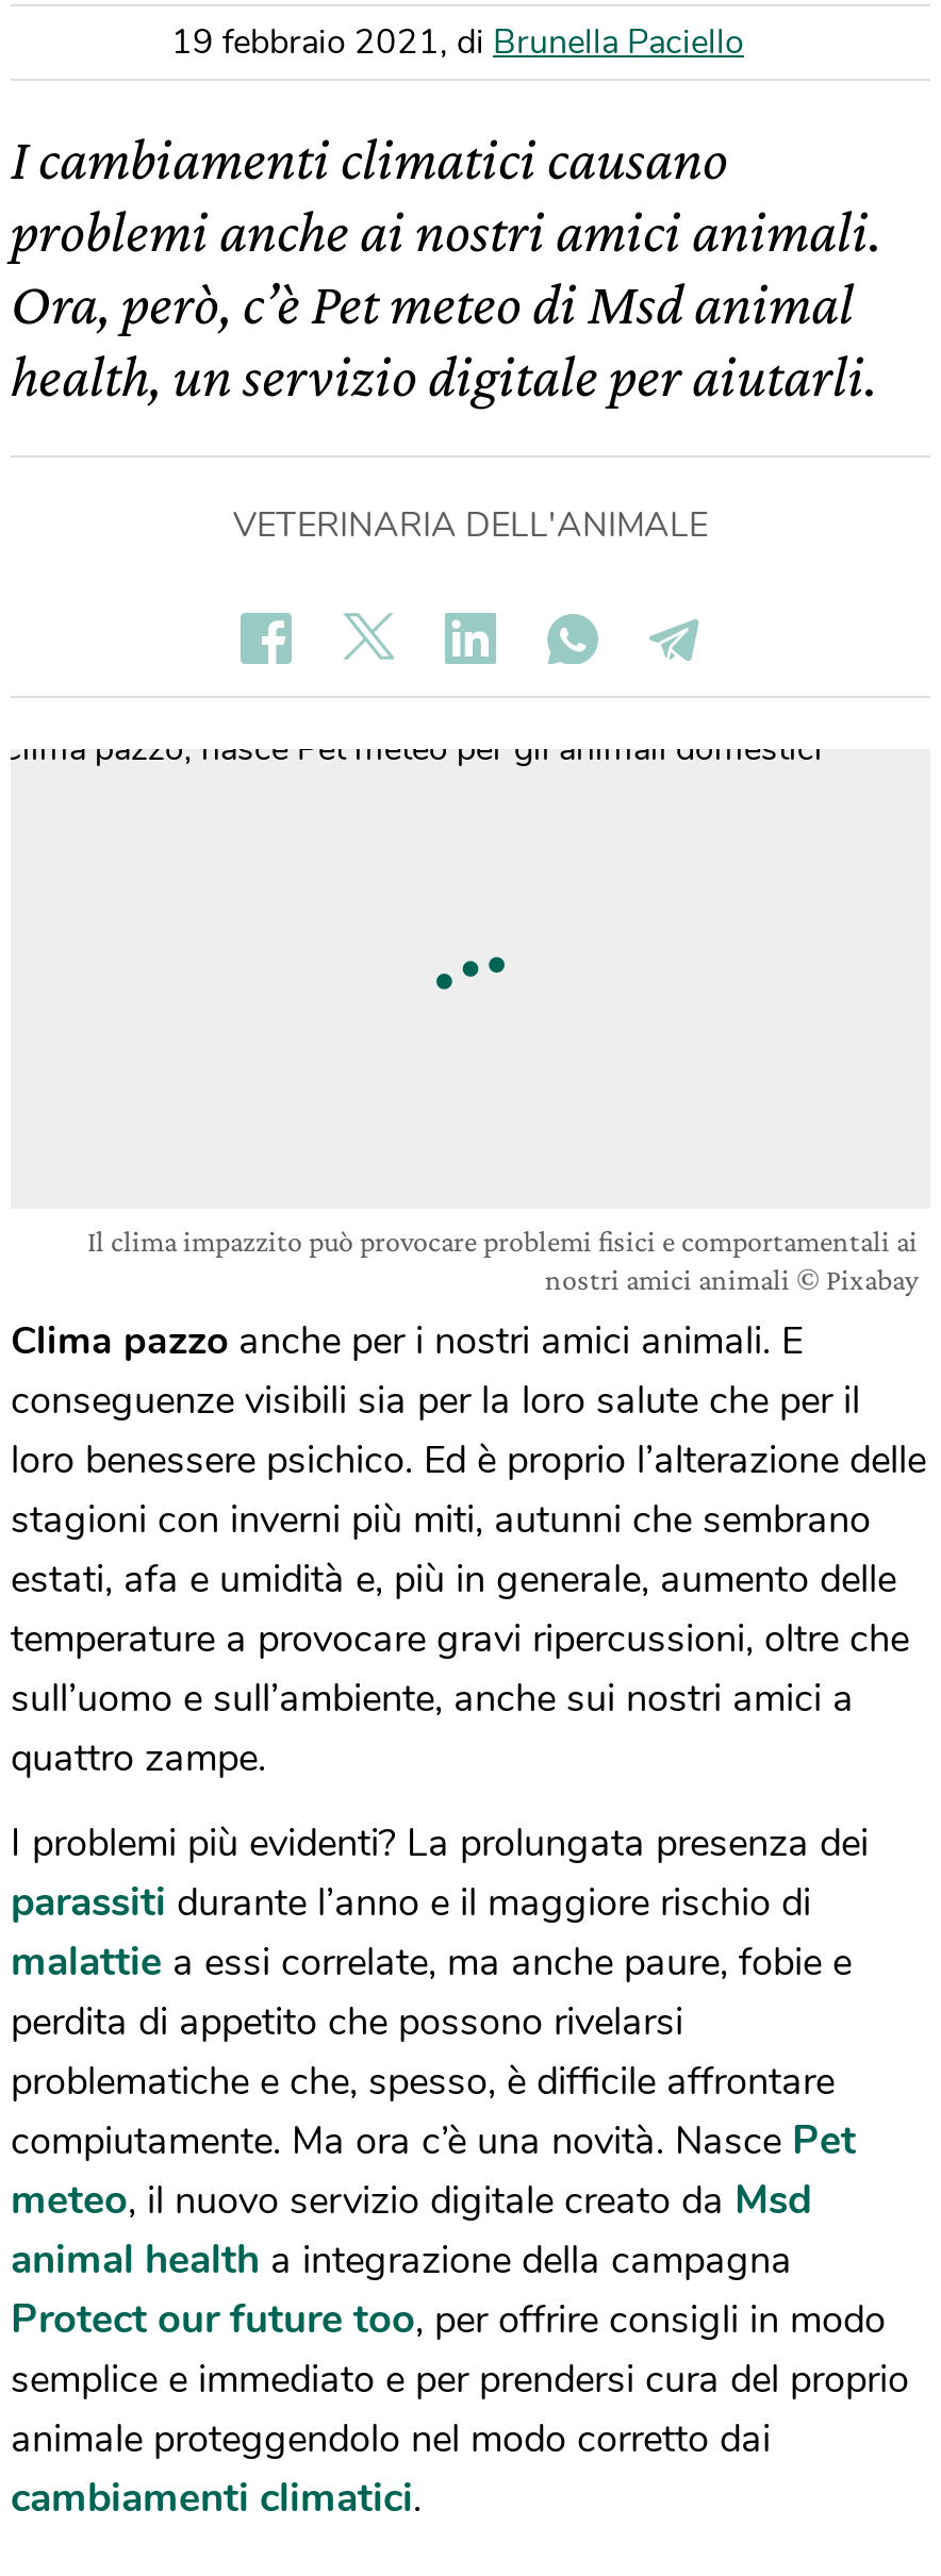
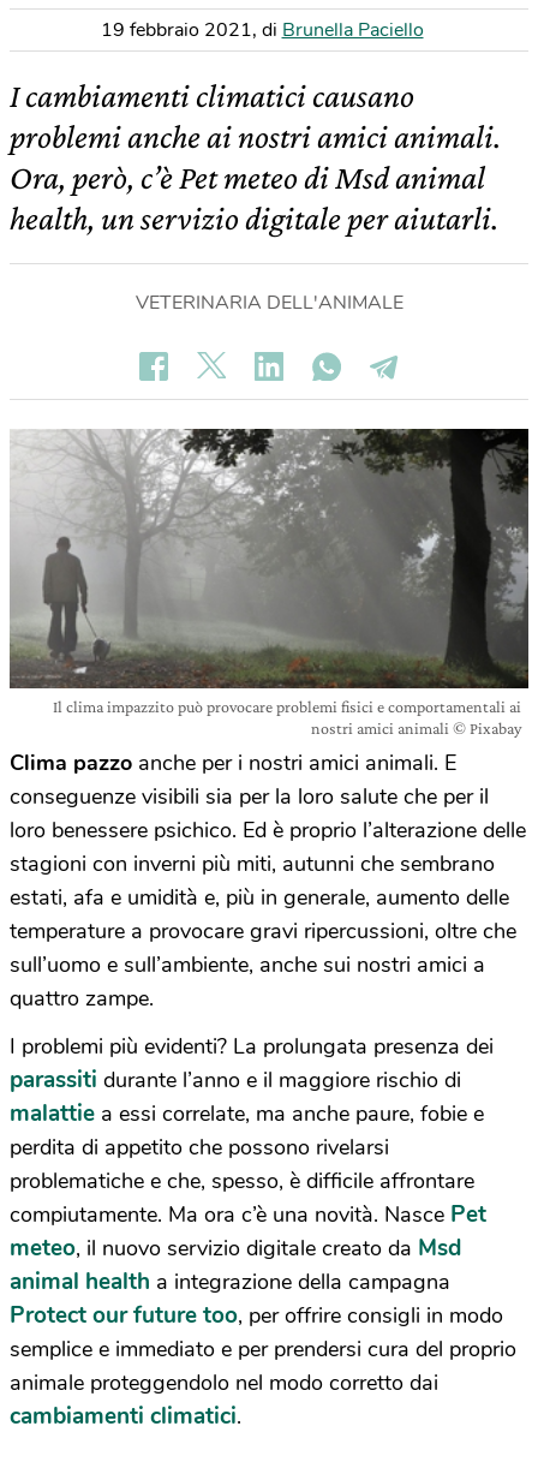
none -> [8,428,530,690] [image]

